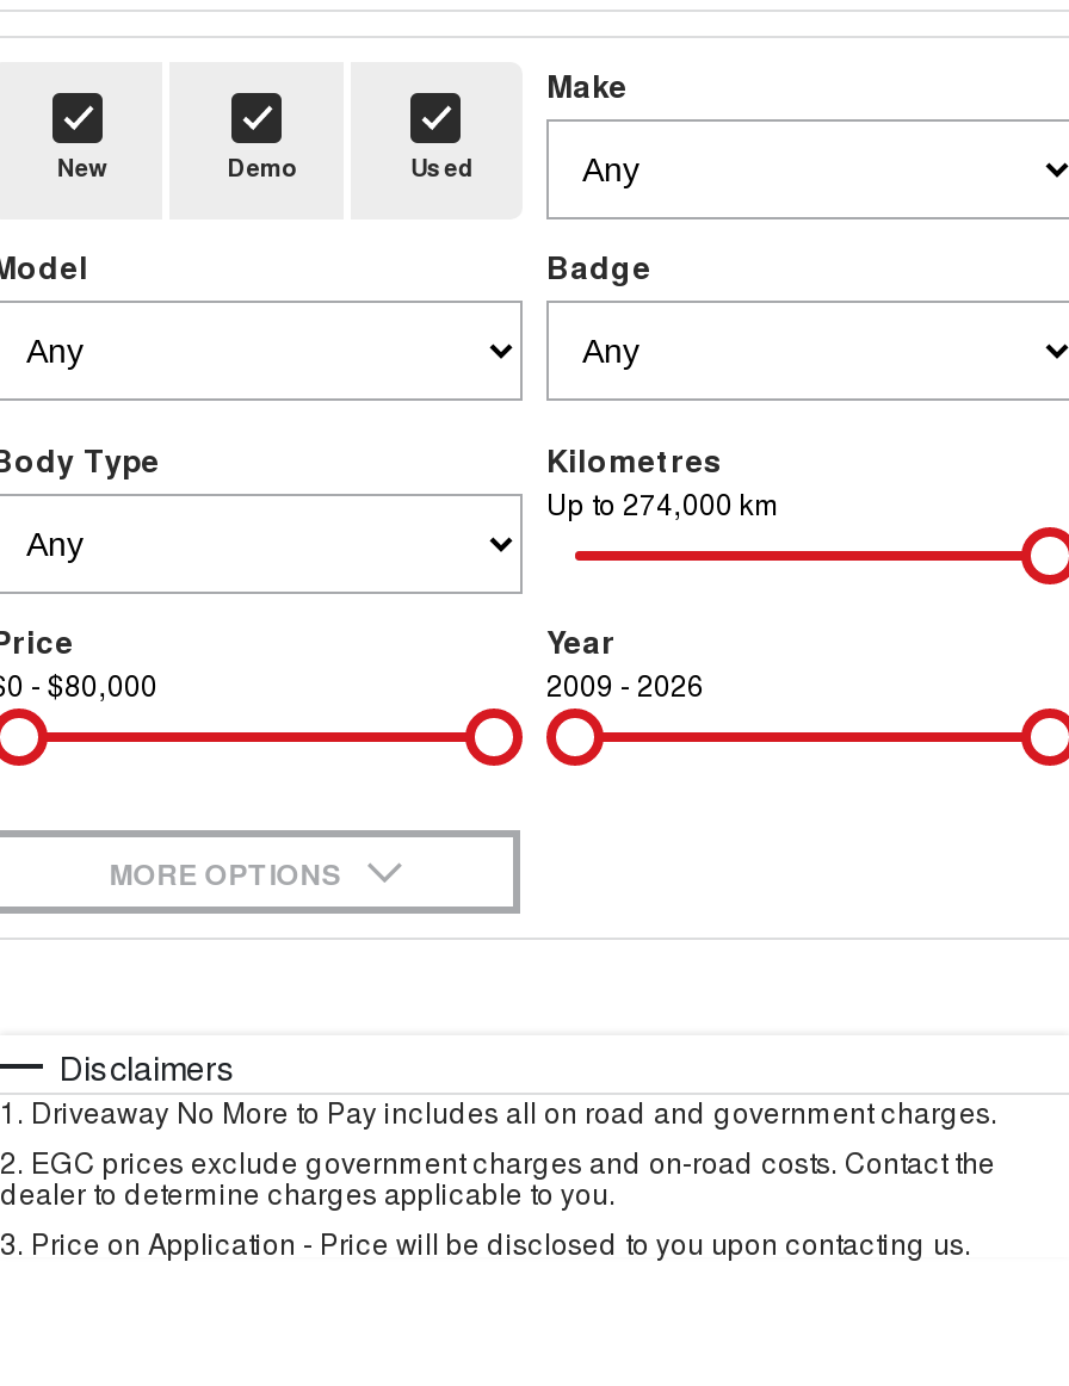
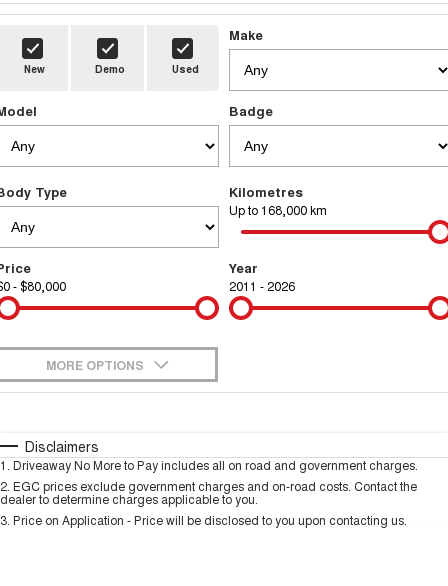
[546,482,780,522] Up to 274,000 km -> [229,201,327,218] Up to 168,000 km
[546,663,704,704] 2009 - 2026 -> [229,277,295,294] 2011 - 2026

